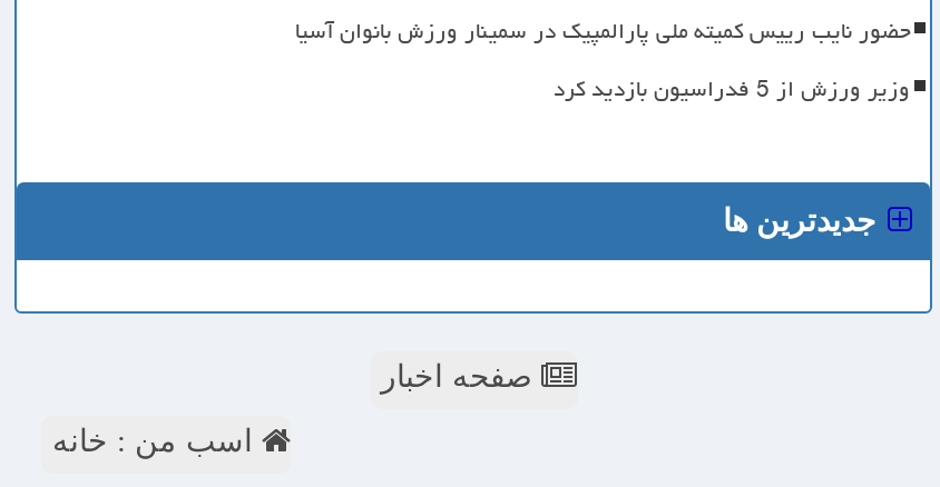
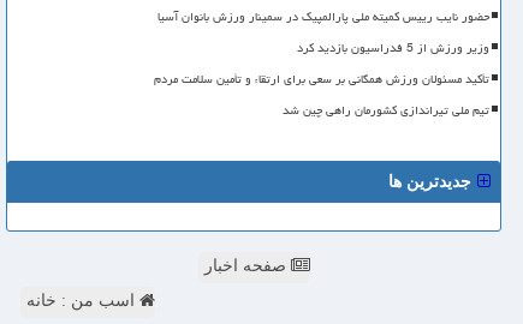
none -> [154,67,489,122] تأکید مسئولان ورزش همگانی بر سعی برای ارتقاء و تأمین سلامت مردم | تیم ملی تیراندازی کشورمان راهی چین شد

